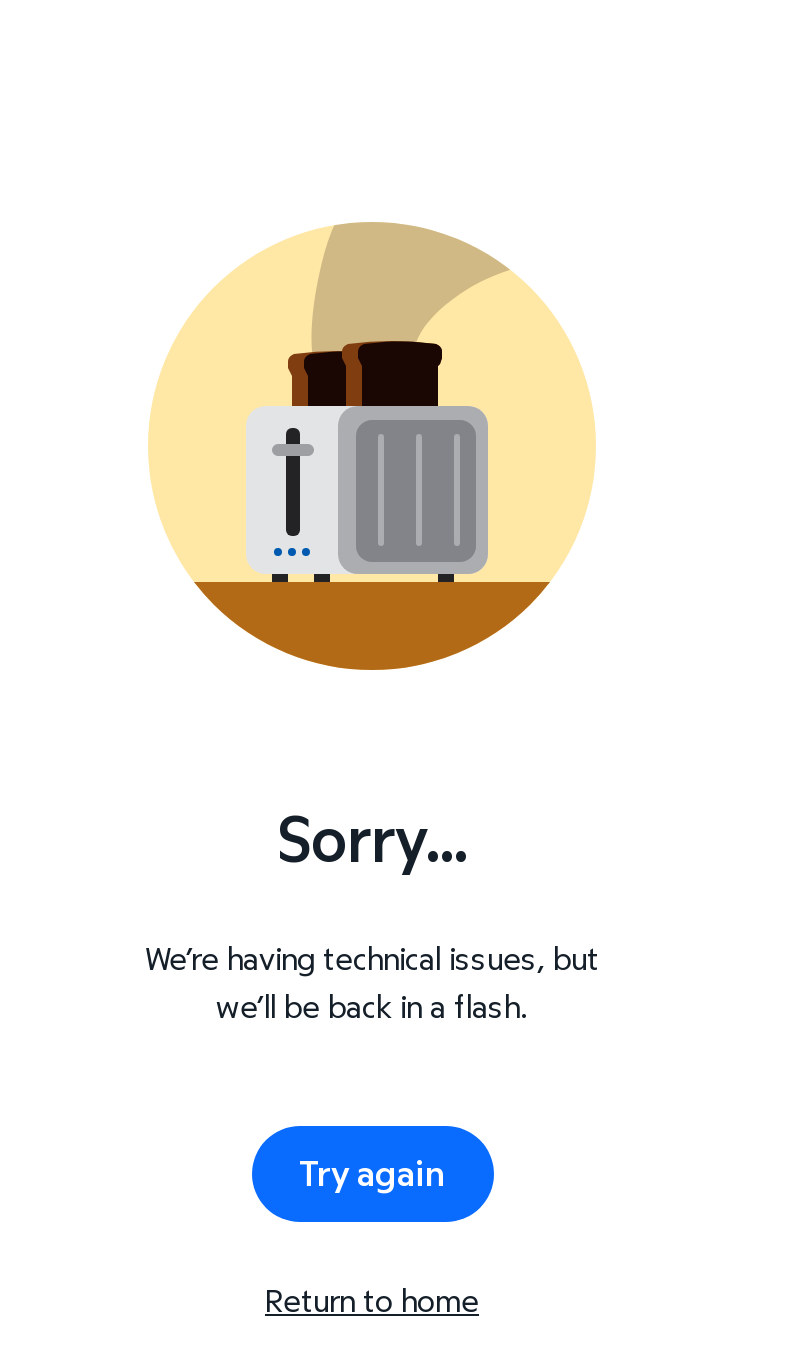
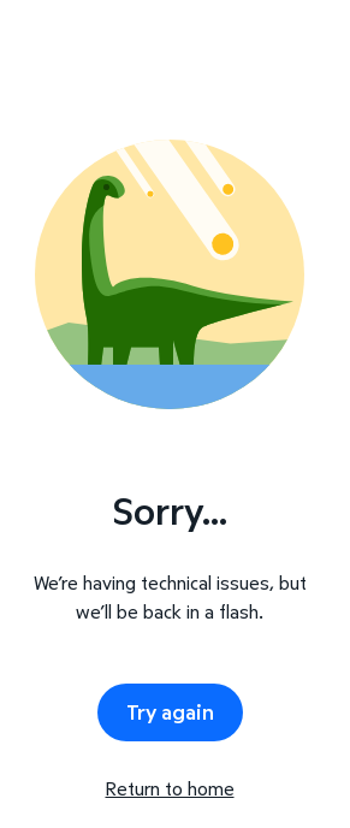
[170,222,570,672] [image] -> [47,141,292,410] [image]

